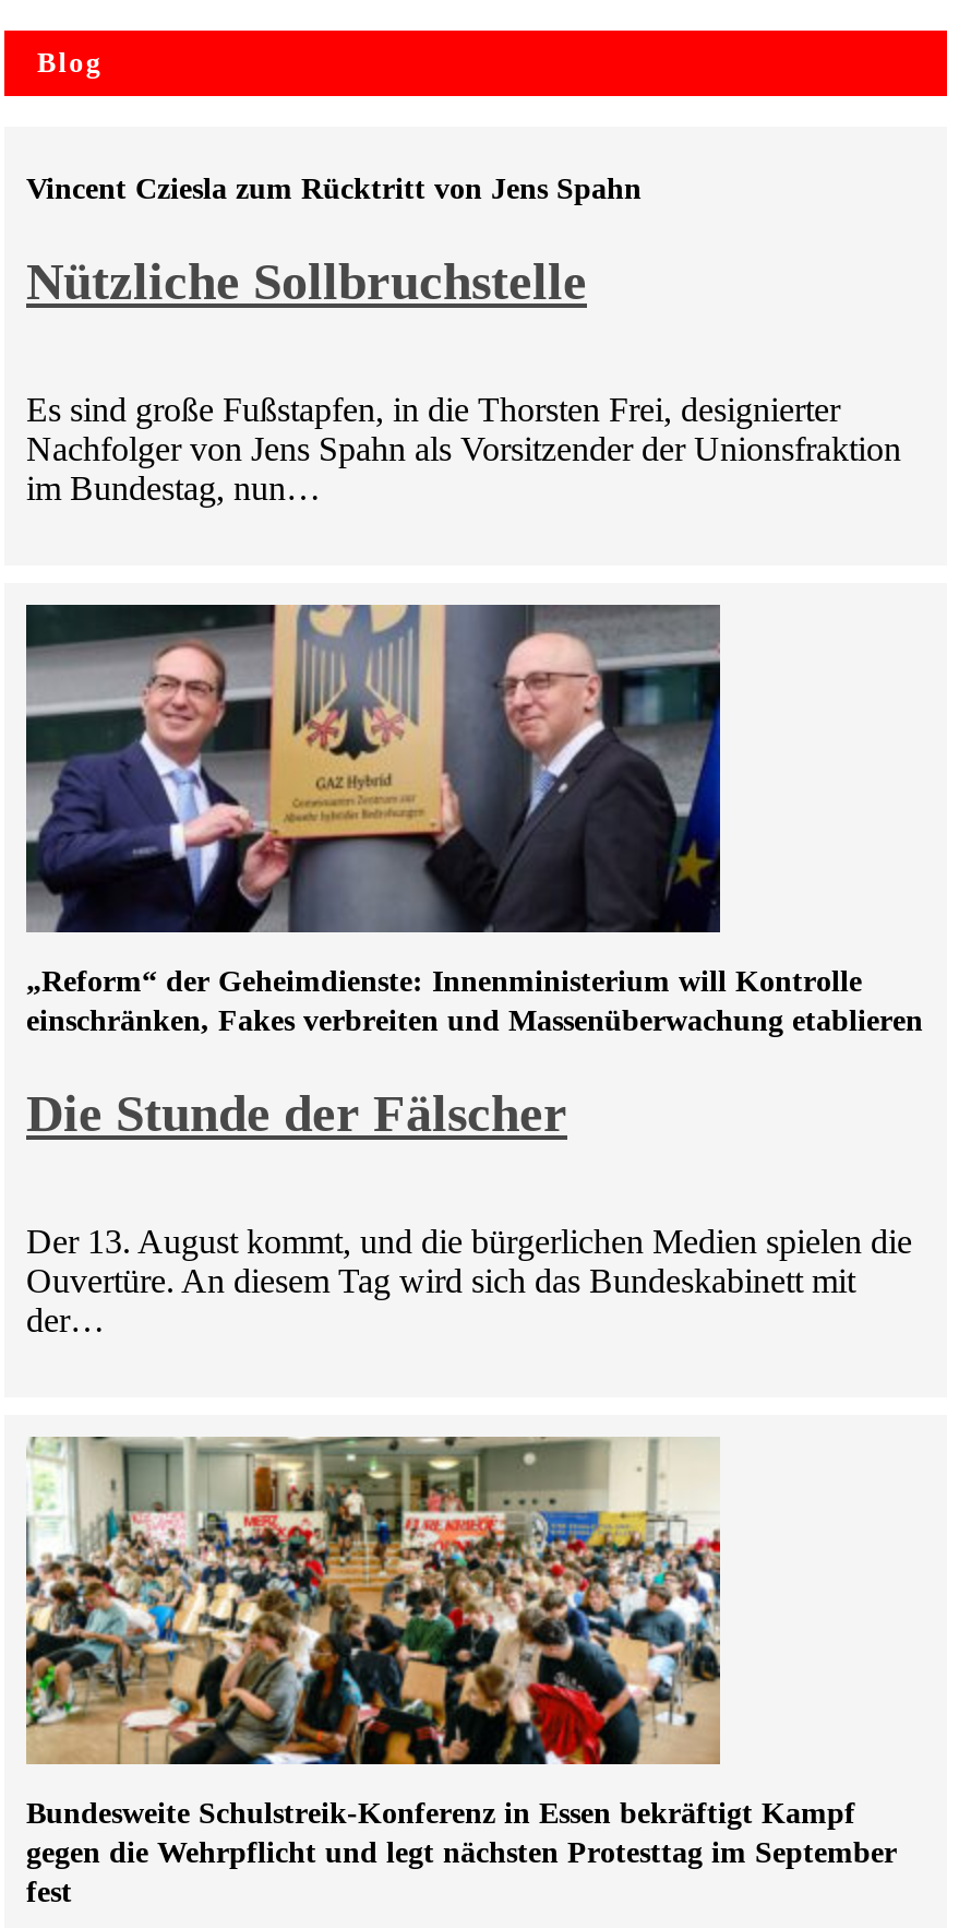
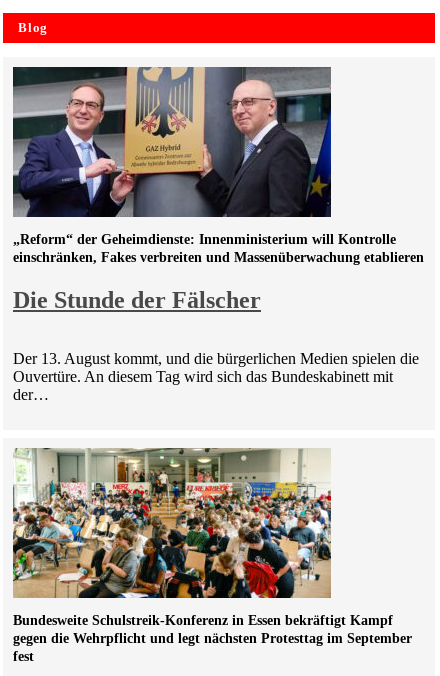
[26,173,642,206] Vincent Cziesla zum Rücktritt von Jens Spahn -> none
[26,254,587,310] Nützliche Sollbruchstelle -> none
[26,391,901,507] Es sind große Fußstapfen, in die Thorsten Frei, designierter | Nachfolger von Jens Spahn als Vorsitzender der Unionsfraktion | im Bundestag, nun… -> none

